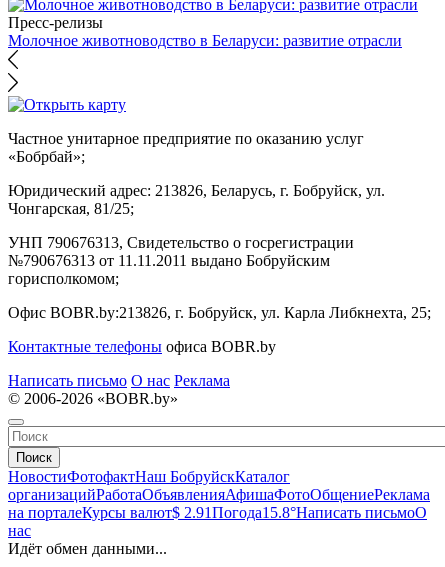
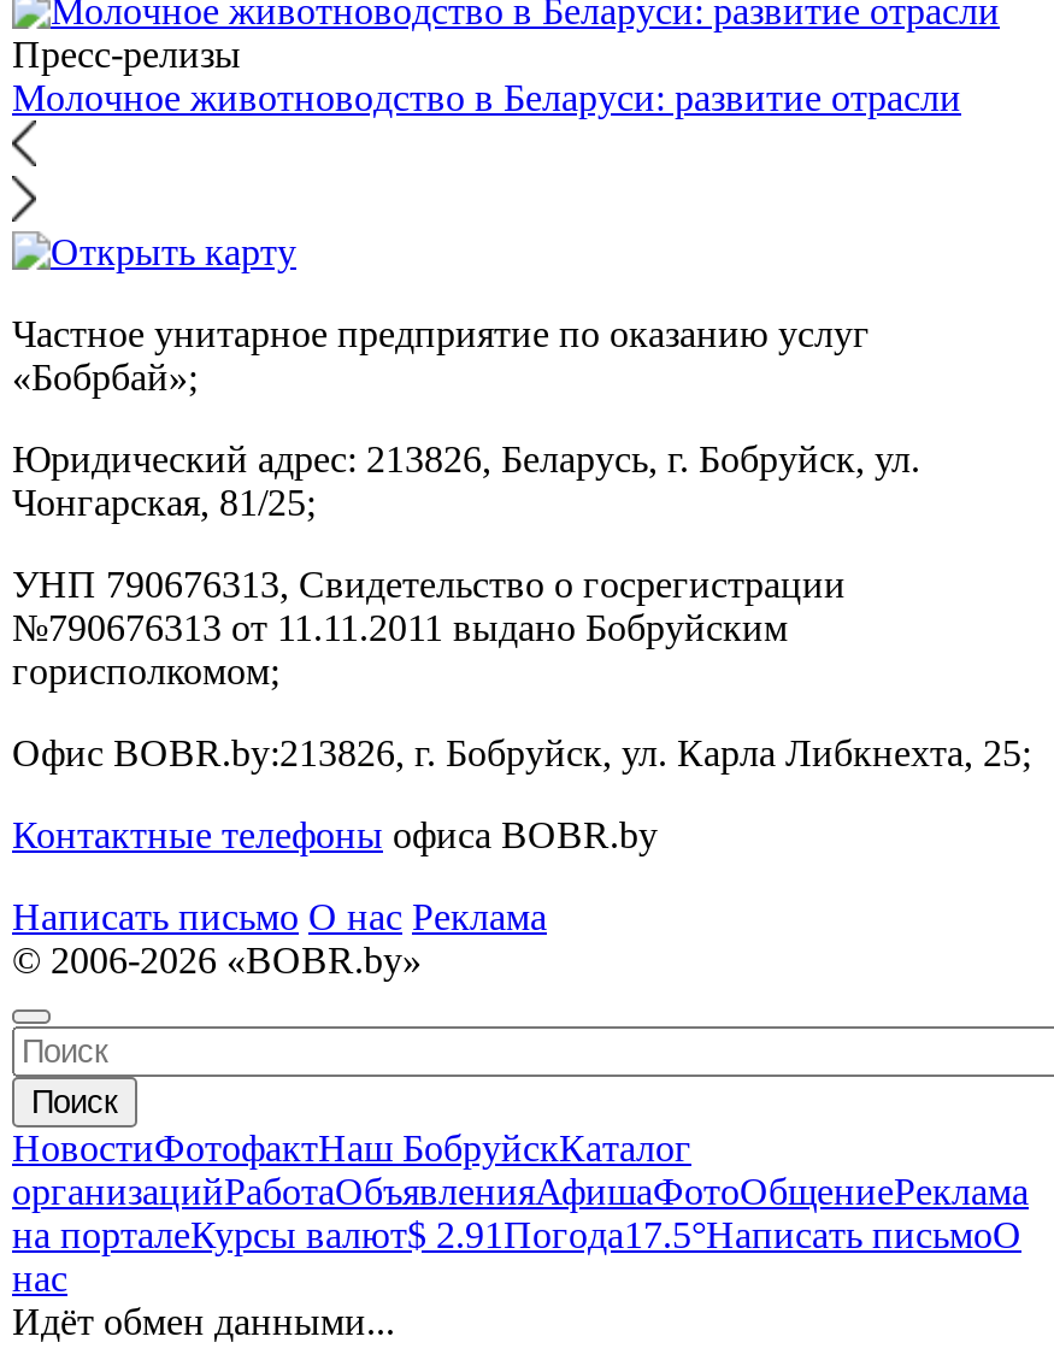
[8,504,427,521] на порталеКурсы валют$ 2.91 Погода15.8°Написать письмоО -> [12,1214,1021,1255] на порталеКурсы валют$ 2.91 Погода17.5°Написать письмоО

